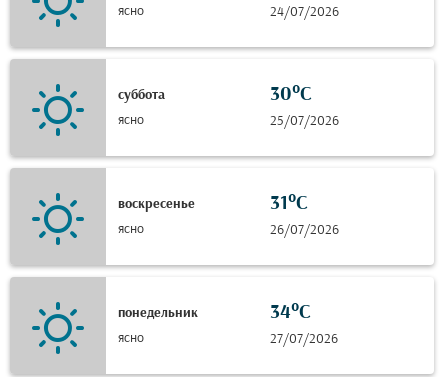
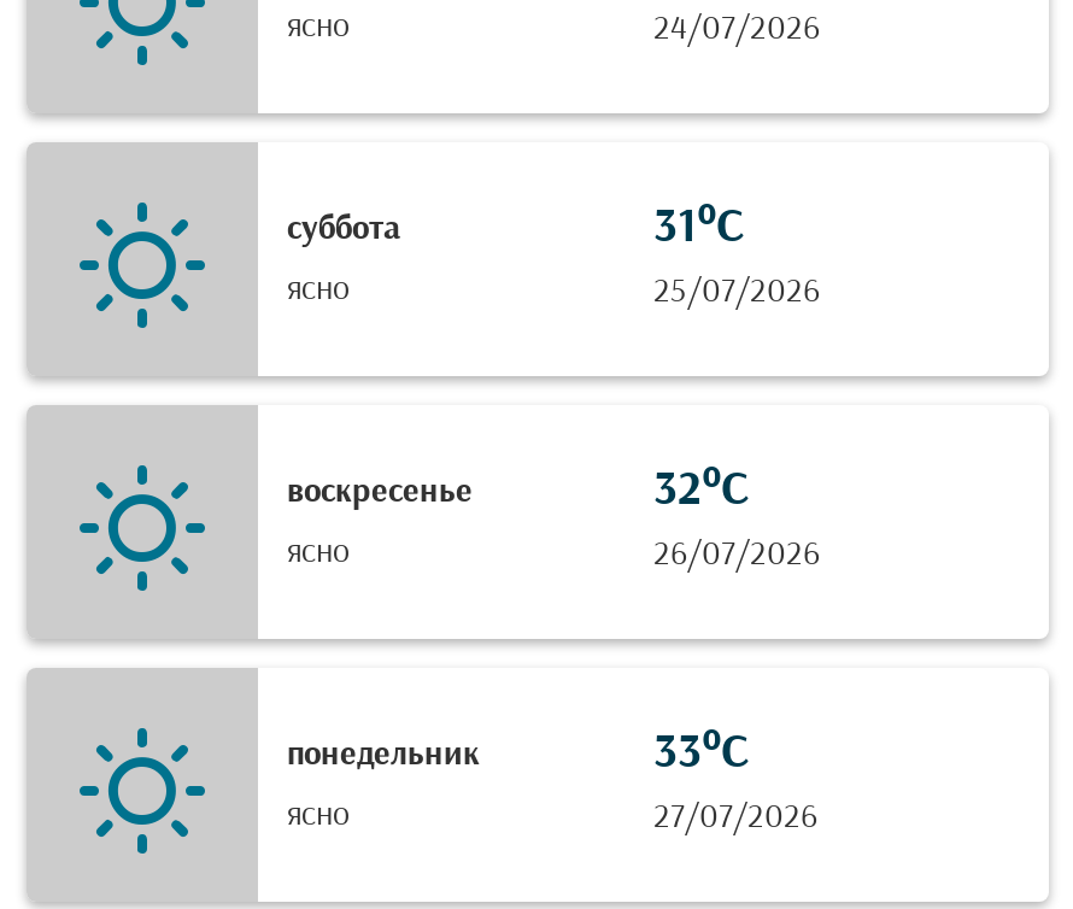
[270,84,312,106] 30°C -> [653,203,745,256] 31°C
[270,193,308,215] 31°C -> [653,465,750,518] 32°C
[270,302,311,324] 34°C -> [653,728,750,781] 33°C

